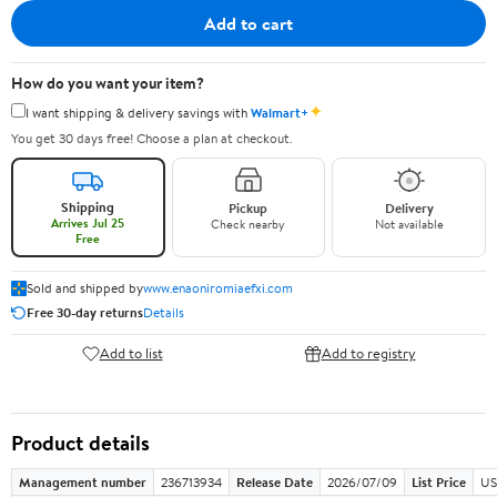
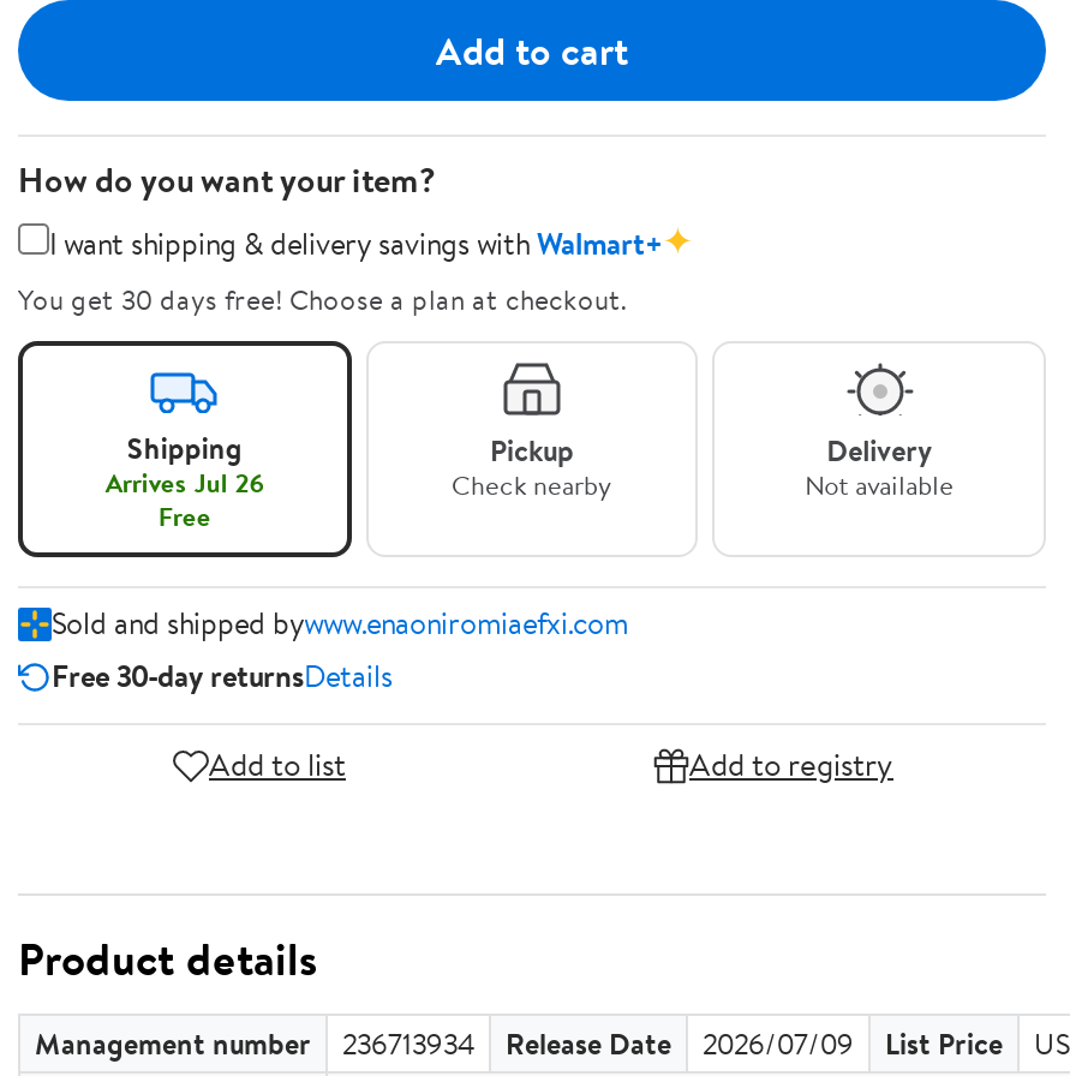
[51,214,125,232] Arrives Jul 25 -> [105,464,264,502] Arrives Jul 26

